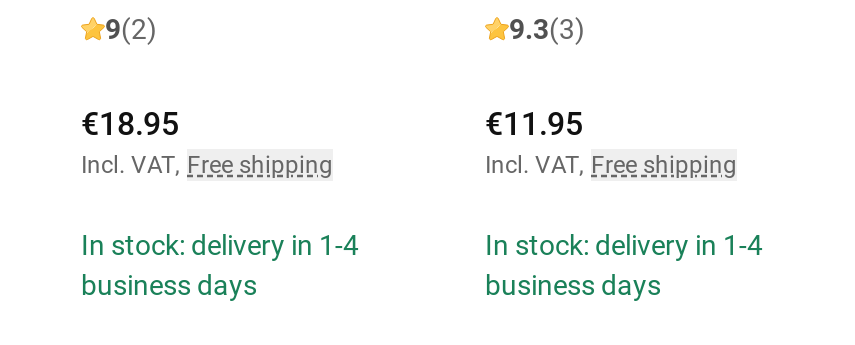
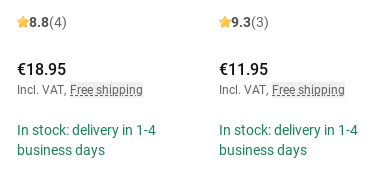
[105,13,157,45] 9(2) -> [29,14,67,30] 8.8(4)

